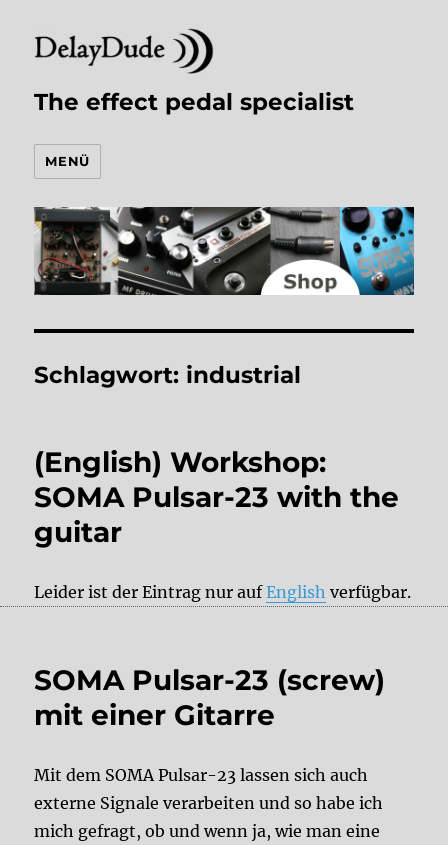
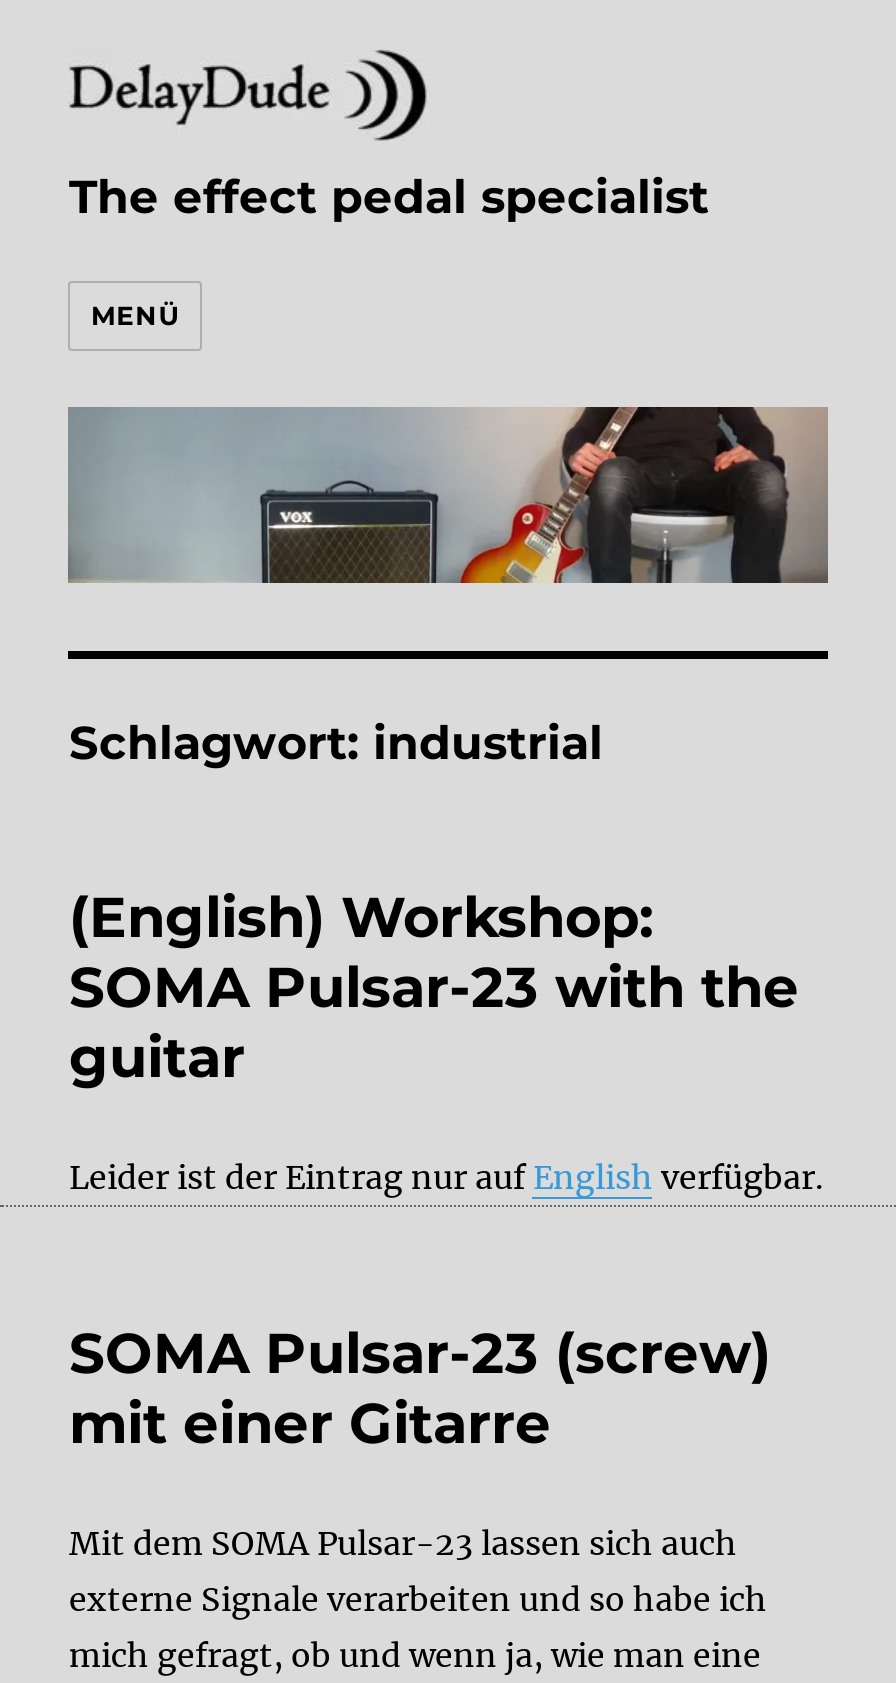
[34,206,415,296] [image] -> [66,405,830,585] [image]

